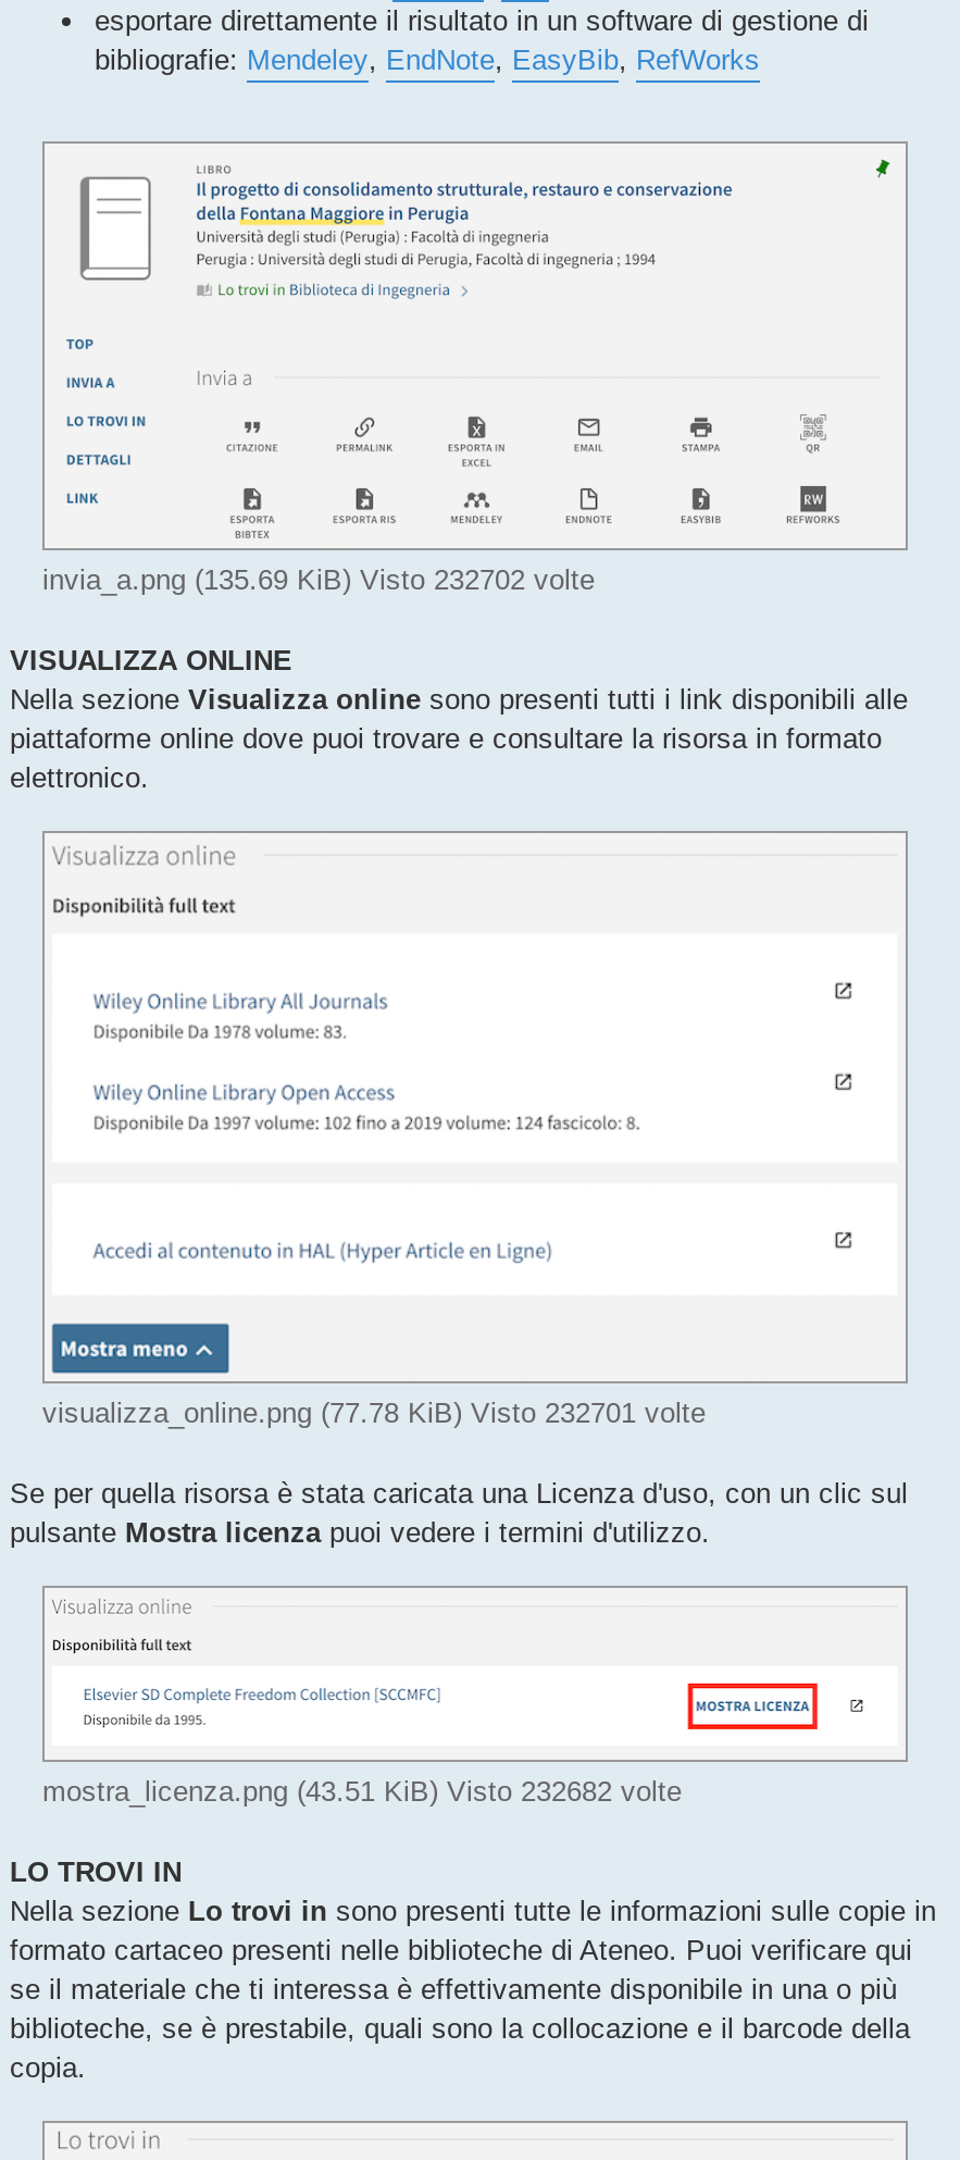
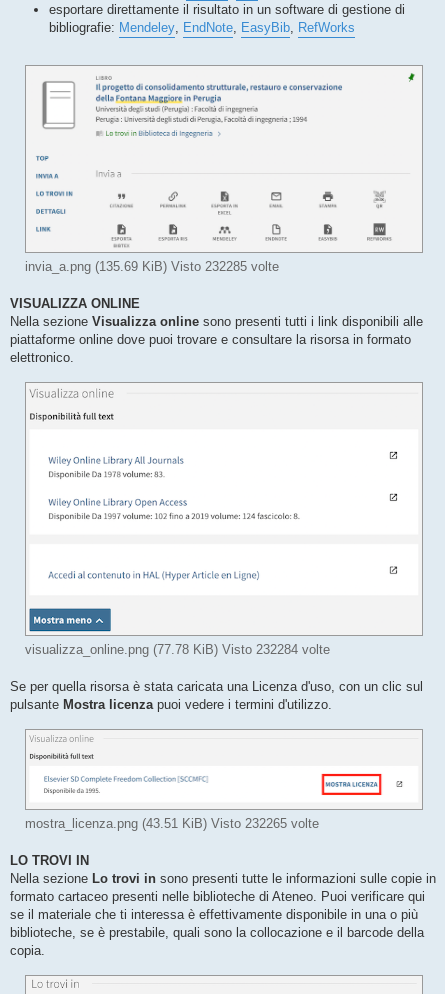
[42,563,595,596] invia_a.png (135.69 KiB) Visto 232702 volte -> [25,259,279,274] invia_a.png (135.69 KiB) Visto 232285 volte
[42,1397,706,1430] visualizza_online.png (77.78 KiB) Visto 232701 volte -> [25,642,330,657] visualizza_online.png (77.78 KiB) Visto 232284 volte
[42,1775,682,1808] mostra_licenza.png (43.51 KiB) Visto 232682 volte -> [25,816,319,831] mostra_licenza.png (43.51 KiB) Visto 232265 volte

